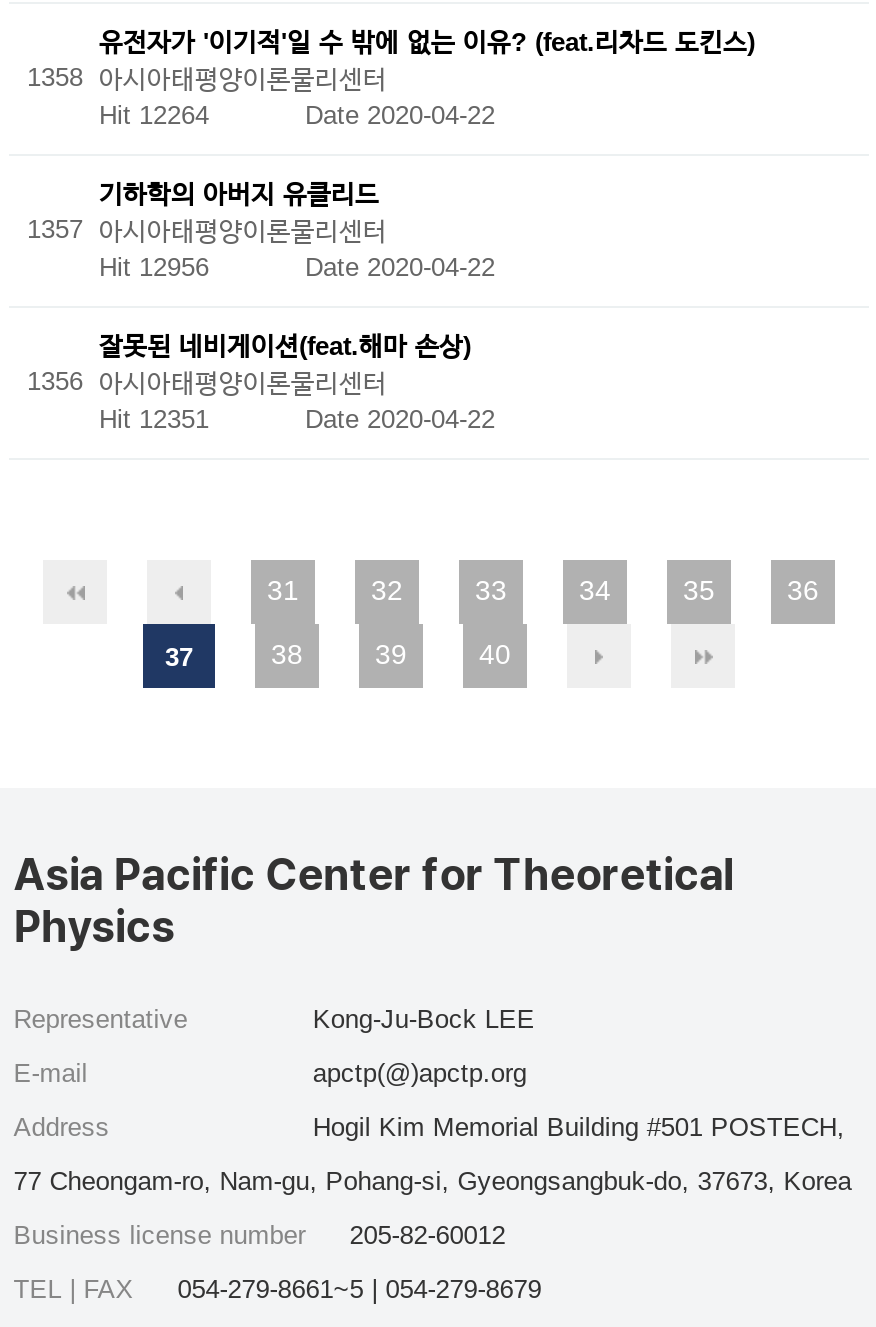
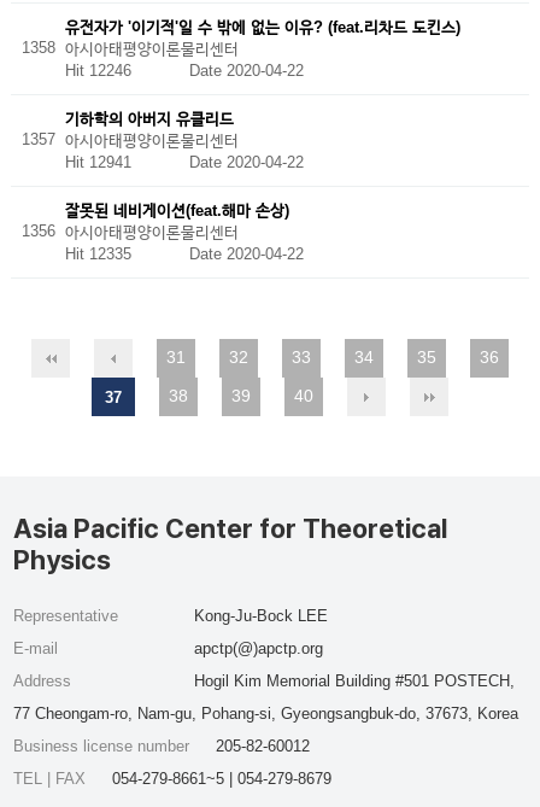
[99,99,495,129] Hit 12264 Date 2020-04-22 -> [65,61,304,79] Hit 12246 Date 2020-04-22
[99,251,495,281] Hit 12956 Date 2020-04-22 -> [65,153,304,171] Hit 12941 Date 2020-04-22
[99,403,495,433] Hit 12351 Date 2020-04-22 -> [65,244,304,262] Hit 12335 Date 2020-04-22

